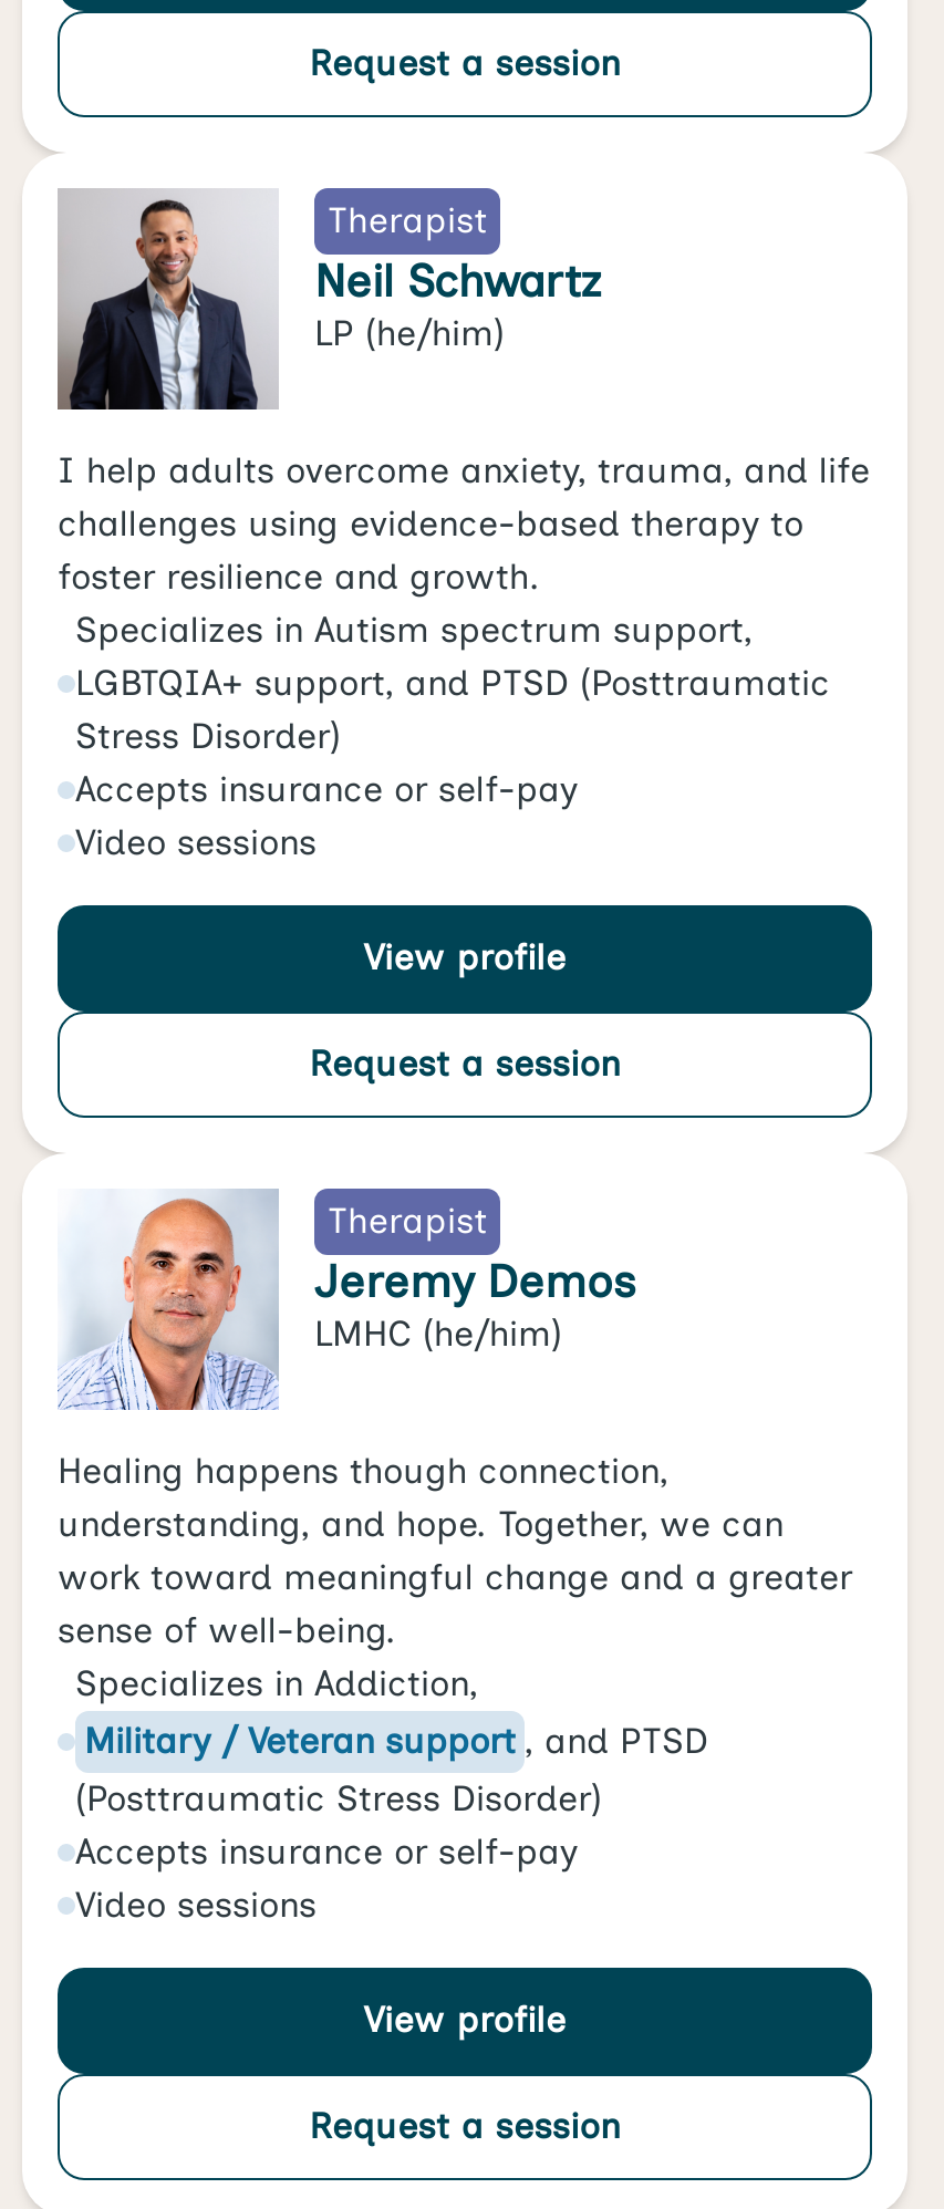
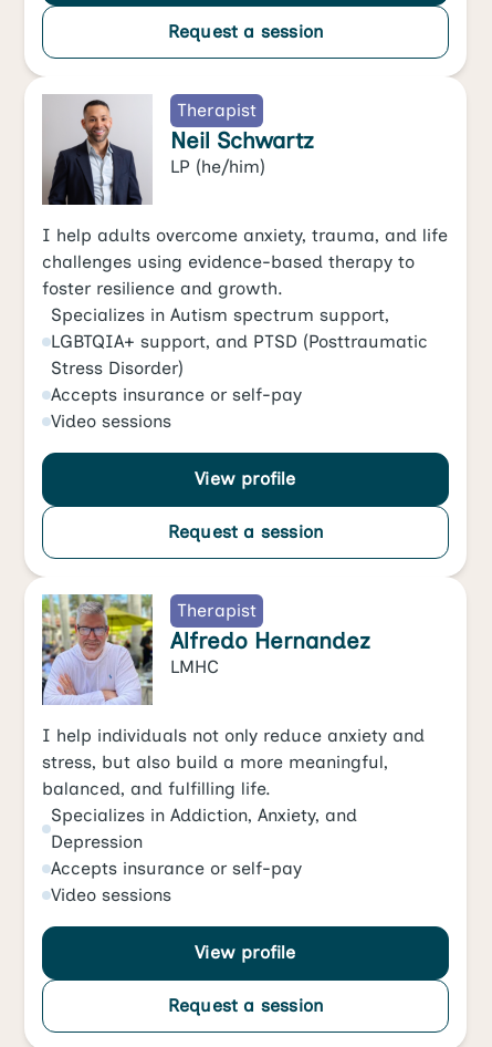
[58,1189,635,1412] [image] | Jeremy Demos | LMHC (he/him) -> [41,593,370,677] [image] | Alfredo Hernandez | LMHC
[58,1450,852,1819] Healing happens though connection, | understanding, and hope. Together, we can | work toward meaningful change and a greater | sense of well-being. | Specializes in Addiction, | Military / Veteran support , and PTSD | (Posttraumatic Stress Disorder) -> [42,725,425,852] I help individuals not only reduce anxiety and | stress, but also build a more meaningful, | balanced, and fulfilling life. | Specializes in Addiction, Anxiety, and | Depression

